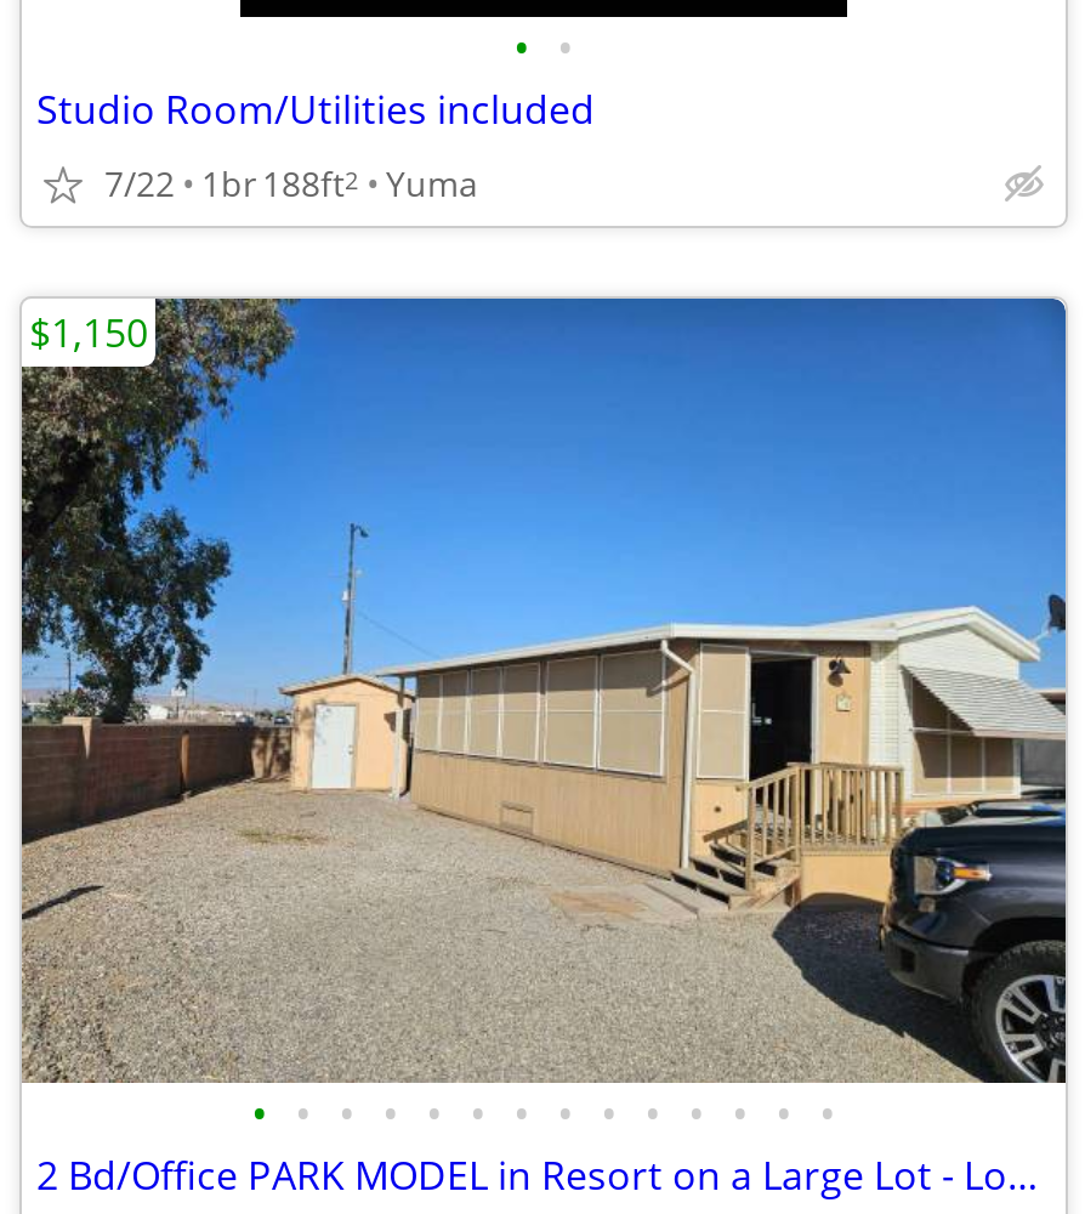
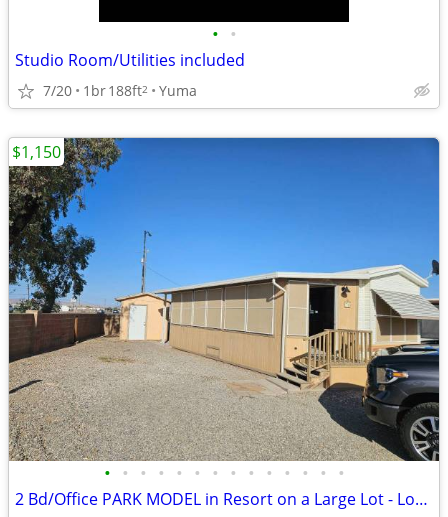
[104,159,478,205] 7/22 1br 188ft2 Yuma -> [43,80,197,99] 7/20 1br 188ft2 Yuma

